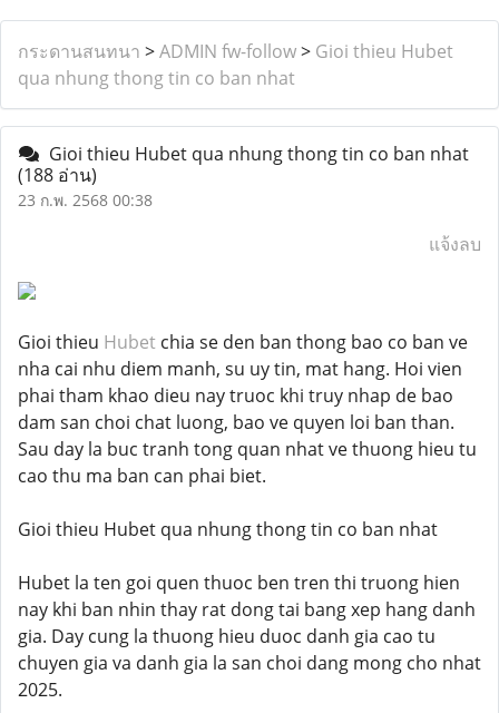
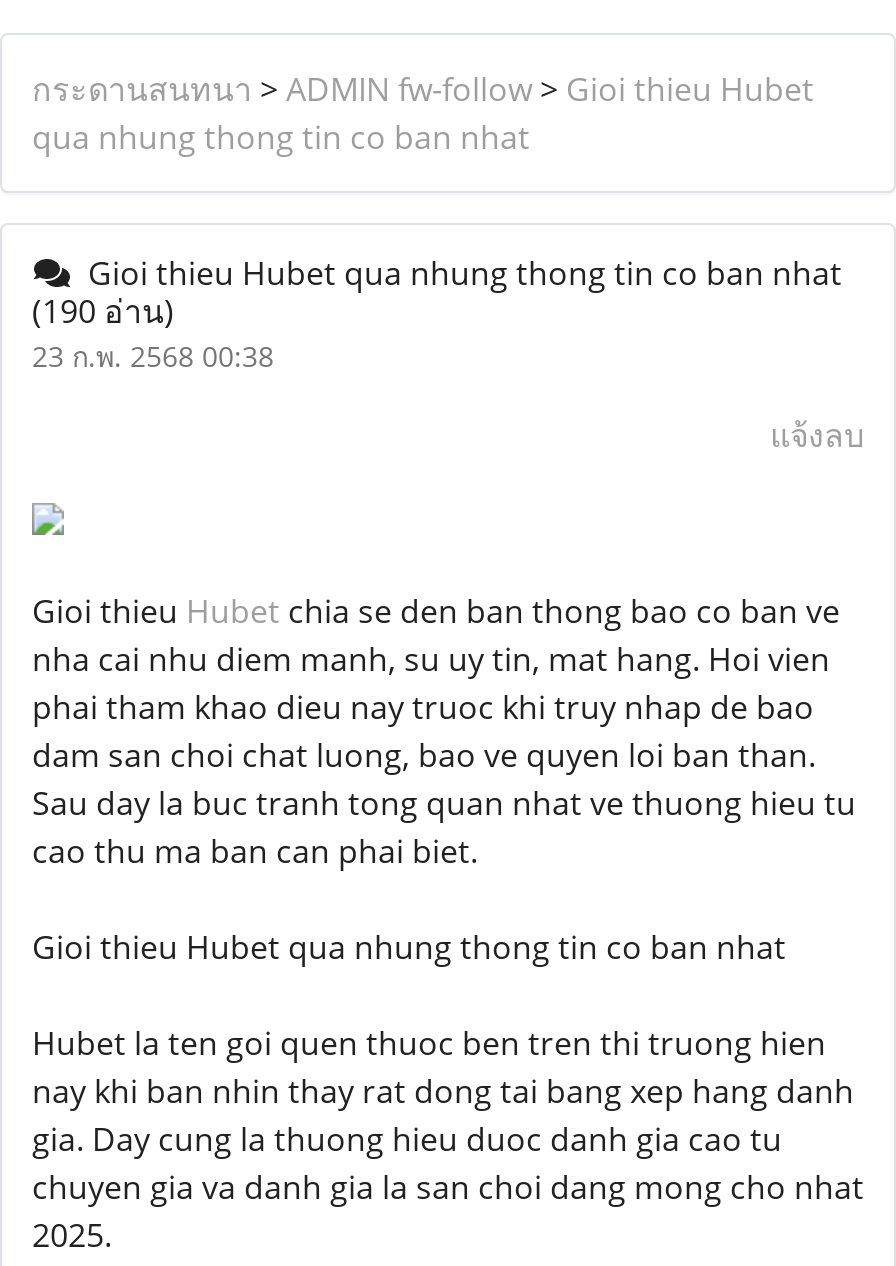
[18,163,97,187] (188 อ่าน) -> [32,289,174,333] (190 อ่าน)

